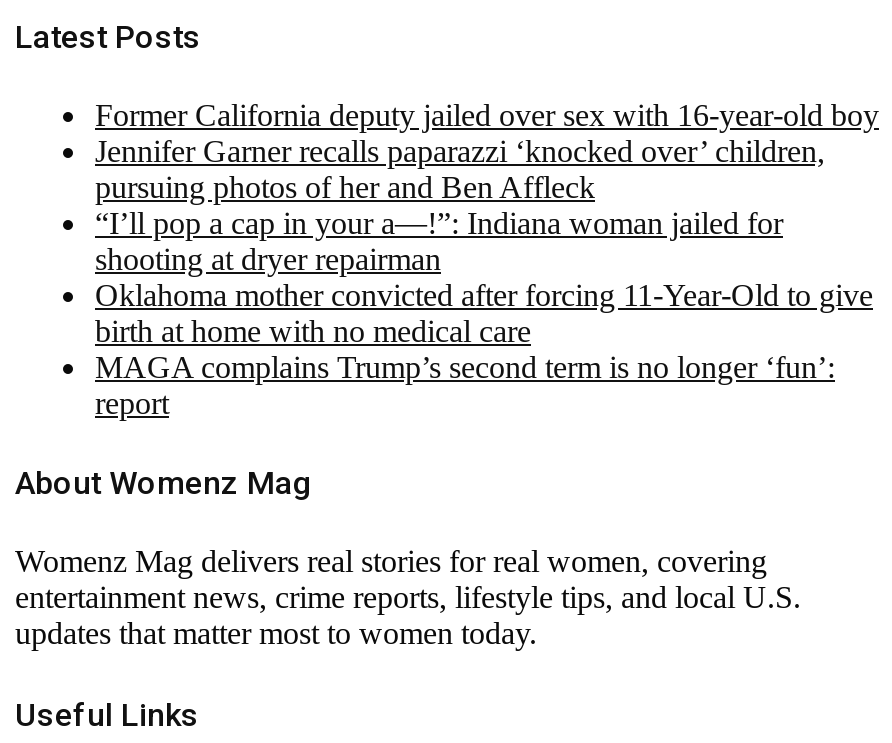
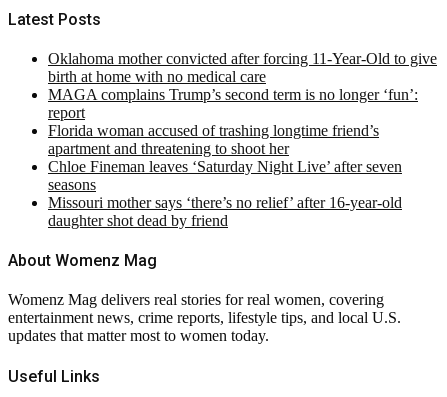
[95,98,879,276] Former California deputy jailed over sex with 16-year-old boy | Jennifer Garner recalls paparazzi ‘knocked over’ children, | pursuing photos of her and Ben Affleck | “I’ll pop a cap in your a—!”: Indiana woman jailed for | shooting at dryer repairman -> none
moved [95,278,873,420] -> [48,50,437,121]: Oklahoma mother convicted after forcing 11-Year-Old to give | birth at home with no medical care | MAGA complains Trump’s second term is no longer ‘fun’: | report
none -> [48,122,402,229] Florida woman accused of trashing longtime friend’s | apartment and threatening to shoot her | Chloe Fineman leaves ‘Saturday Night Live’ after seven | seasons | Missouri mother says ‘there’s no relief’ after 16-year-old | daughter shot dead by friend

